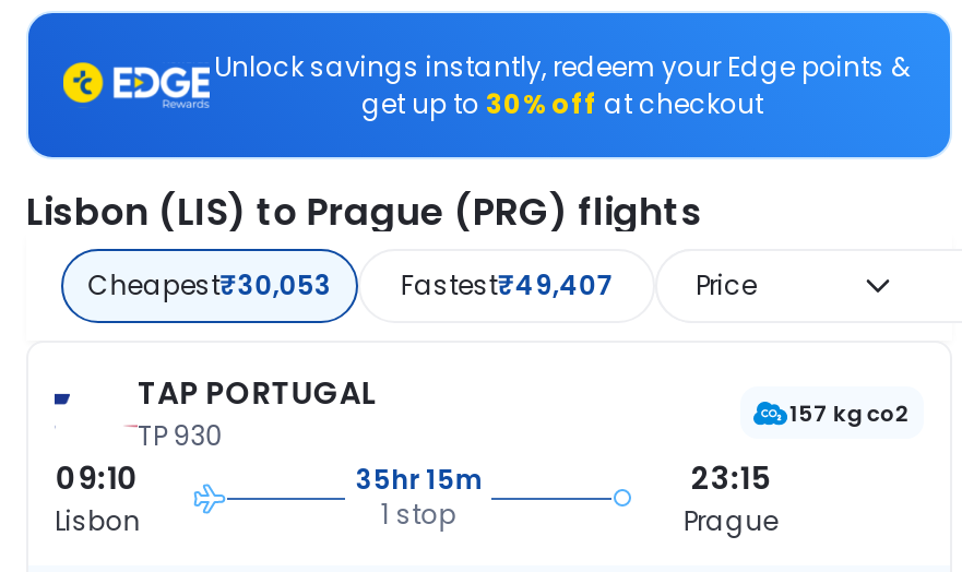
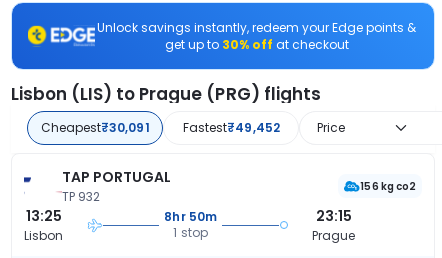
[88,267,332,304] Cheapest₹30,053 -> [41,119,149,136] Cheapest₹30,091
[401,267,614,304] Fastest₹49,407 -> [183,119,280,136] Fastest₹49,452
[789,398,911,431] 157 kg co2 -> [360,179,416,194] 156 kg co2
[138,417,224,455] TP 930 -> [62,188,100,205] TP 932
[56,457,139,500] 09:10 -> [26,206,62,226] 13:25
[356,461,481,498] 35hr 15m -> [164,208,217,225] 8hr 50m

